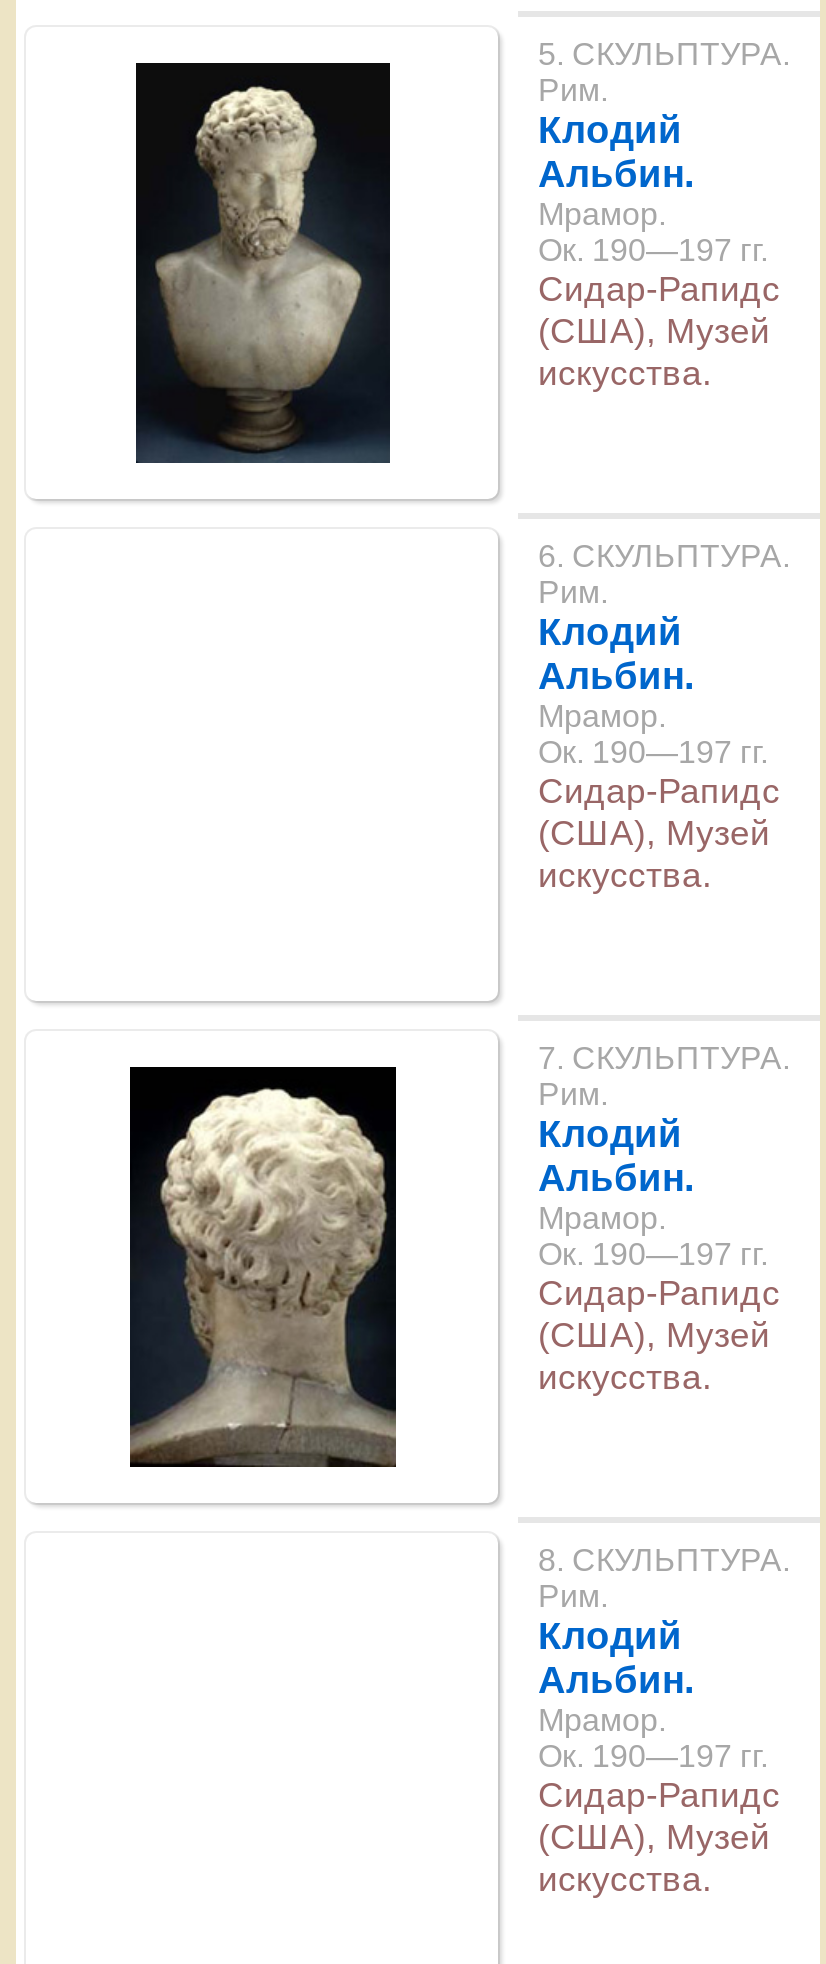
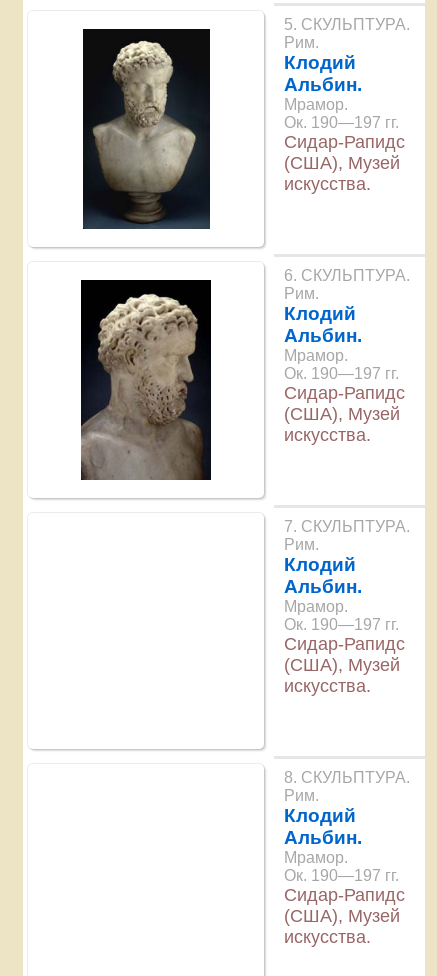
none -> [80,279,212,481] [image]
[128,1065,398,1469] [image] -> none

